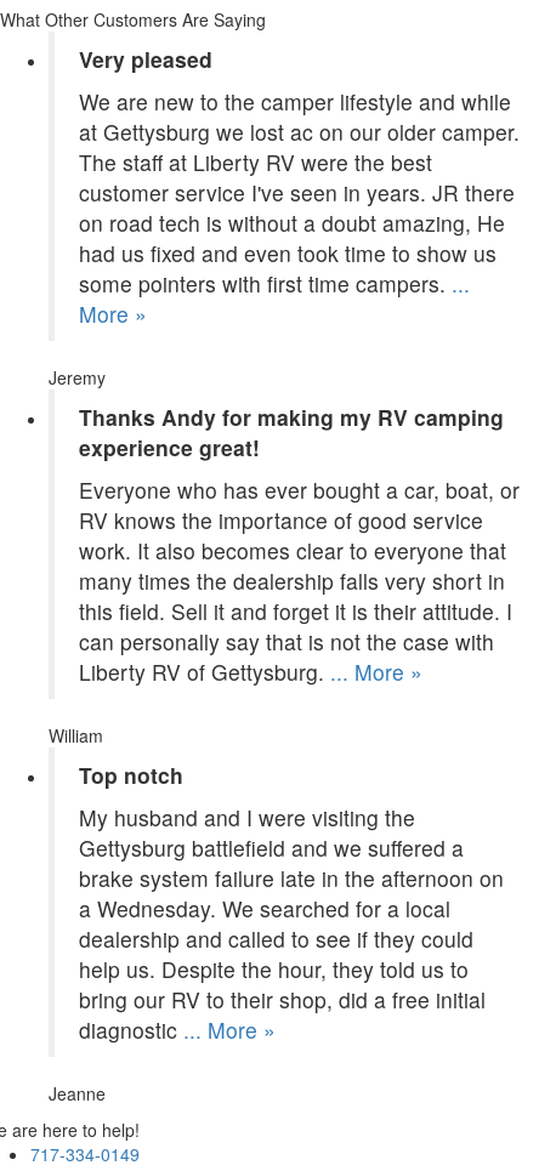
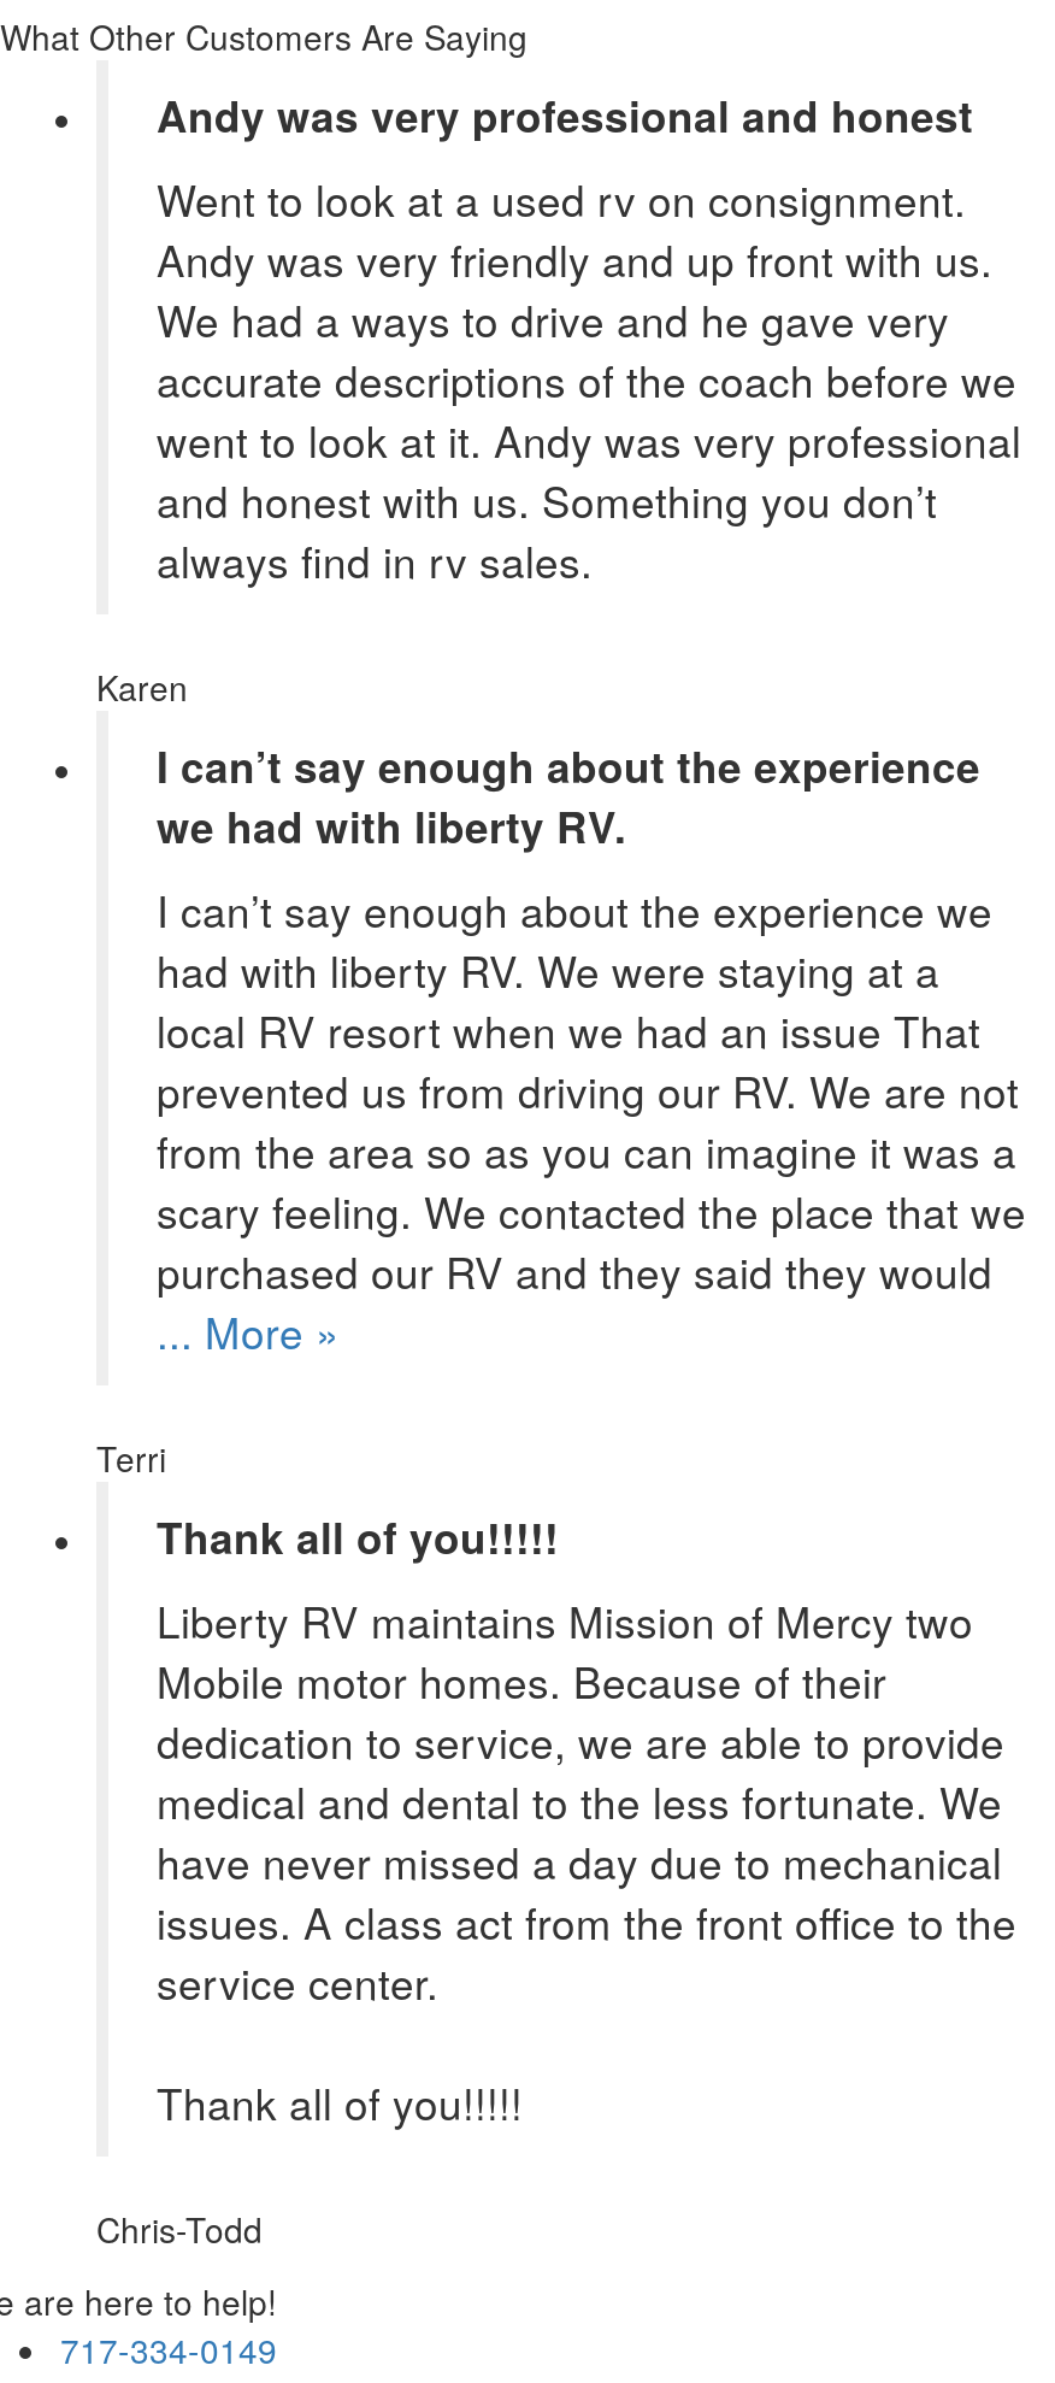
[49,43,520,1105] Very pleased | We are new to the camper lifestyle and while | at Gettysburg we lost ac on our older camper. | The staff at Liberty RV were the best | customer service I've seen in years. JR there | on road tech is without a doubt amazing, He | had us fixed and even took time to show us | some pointers with first time campers.... | More » | Jeremy | Thanks Andy for making my RV camping | experience great! | Everyone who has ever bought a car, boat, or | RV knows the importance of good service | work. It also becomes clear to everyone that | many times the dealership falls very short in | this field. Sell it and forget it is their attitude. I | can personally say that is not the case with | Liberty RV of Gettysburg.... More » | William | Top notch | My husband and I were visiting the | Gettysburg battlefield and we suffered a | brake system failure late in the afternoon on | a Wednesday. We searched for a local | dealership and called to see if they could | help us. Despite the hour, they told us to | bring our RV to their shop, did a free initial | diagnostic... More » | Jeanne -> [96,83,1026,2252] Andy was very professional and honest | Went to look at a used rv on consignment. | Andy was very friendly and up front with us. | We had a ways to drive and he gave very | accurate descriptions of the coach before we | went to look at it. Andy was very professional | and honest with us. Something you don’t | always find in rv sales. | Karen | I can’t say enough about the experience | we had with liberty RV. | I can’t say enough about the experience we | had with liberty RV. We were staying at a | local RV resort when we had an issue That | prevented us from driving our RV. We are not | from the area so as you can imagine it was a | scary feeling. We contacted the place that we | purchased our RV and they said they would | ... More » | Terri | Thank all of you!!!!! | Liberty RV maintains Mission of Mercy two | Mobile motor homes. Because of their | dedication to service, we are able to provide | medical and dental to the less fortunate. We | have never missed a day due to mechanical | issues. A class act from the front office to the | service center. | Thank all of you!!!!! | Chris-Todd

